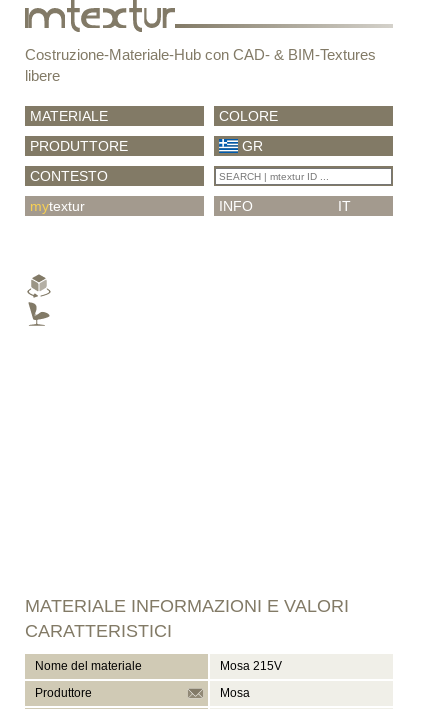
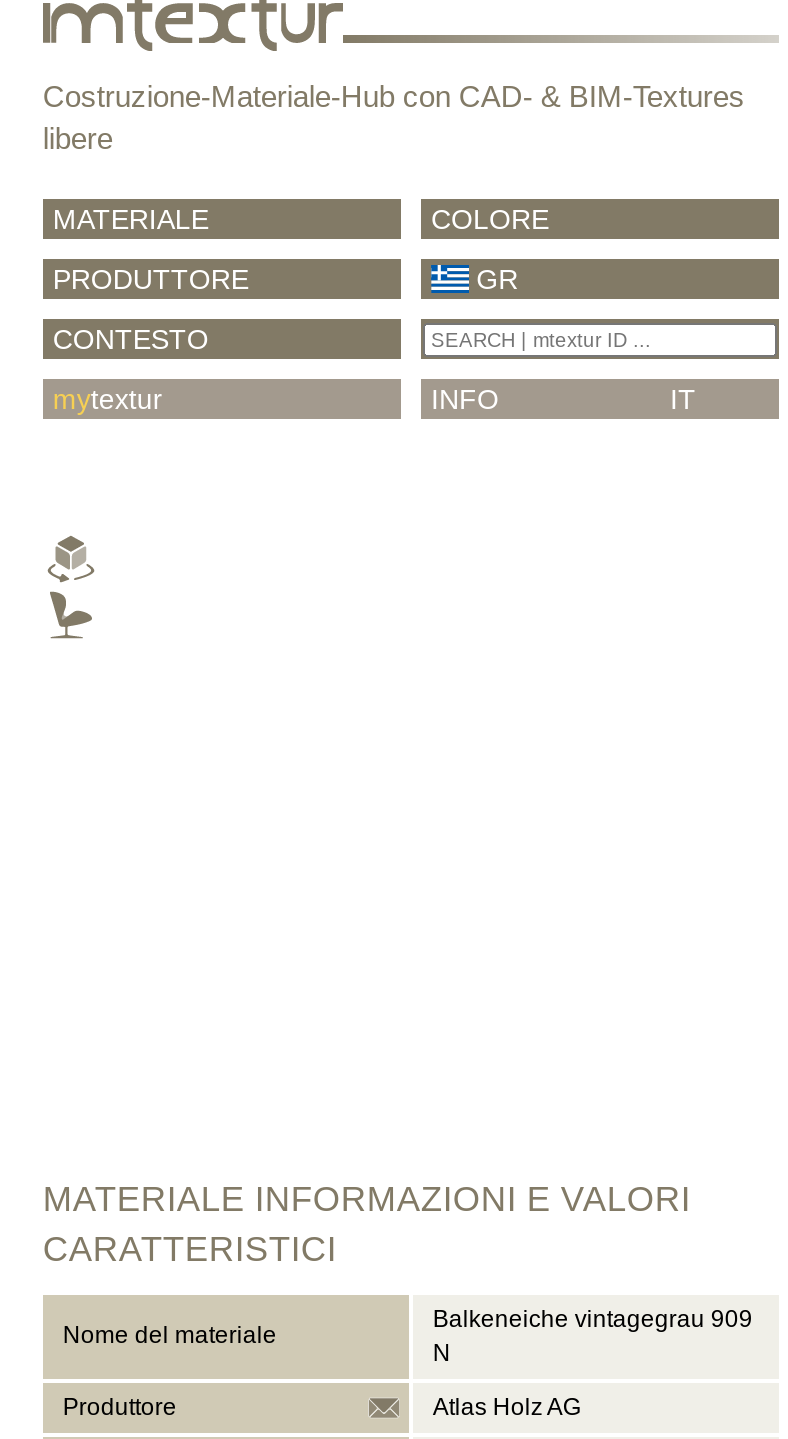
[220,659,282,673] Mosa 215V -> [433,1306,753,1368] Balkeneiche vintagegrau 909 | N
[220,686,250,700] Mosa -> [433,1394,581,1422] Atlas Holz AG

